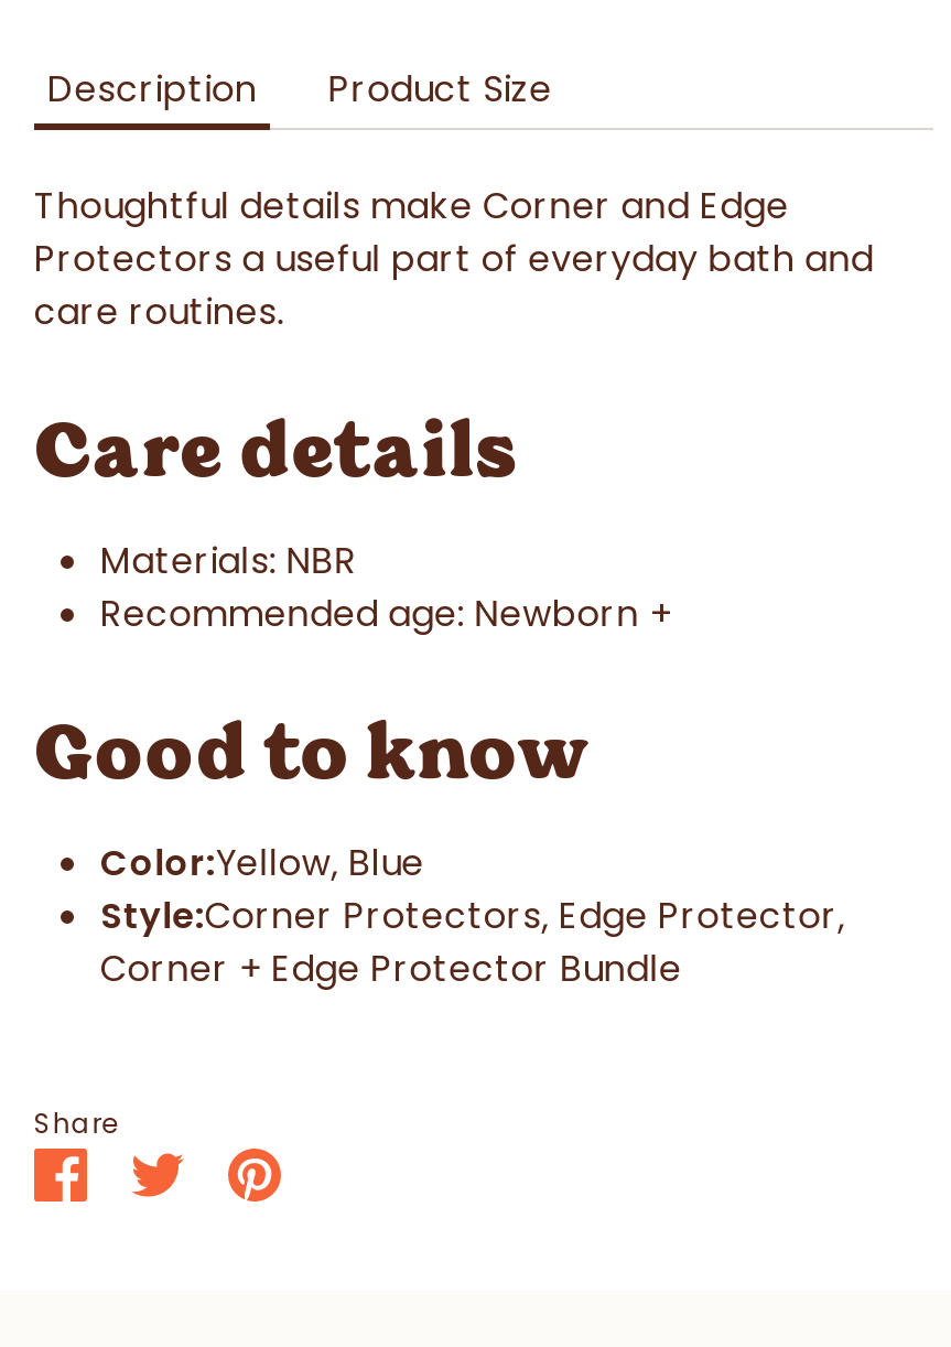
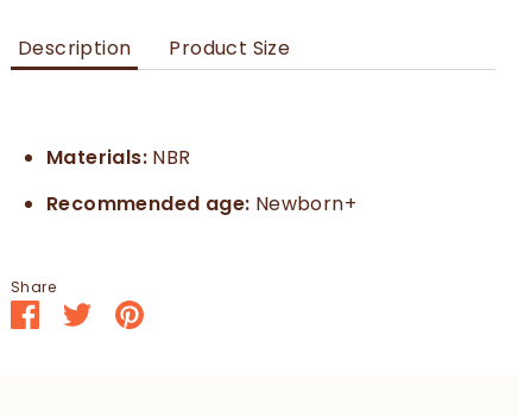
[34,180,874,491] Thoughtful details make Corner and Edge | Protectors a useful part of everyday bath and | care routines. | Care details -> none
[34,718,845,993] Good to know | Color:Yellow, Blue | Style:Corner Protectors, Edge Protector, | Corner + Edge Protector Bundle -> none

